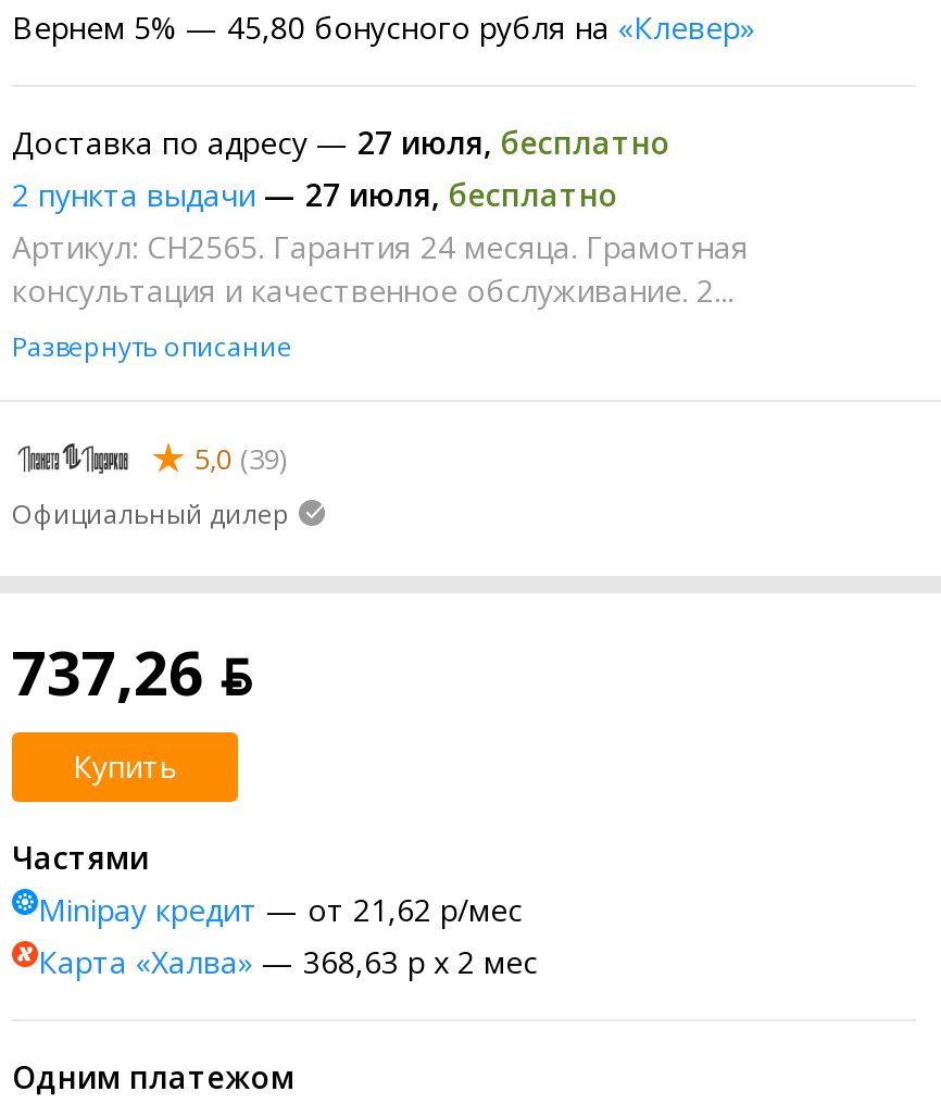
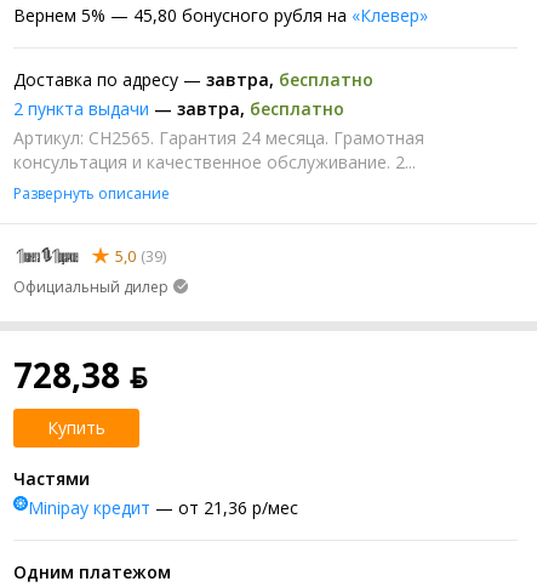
[12,122,670,216] Доставка по адресу — 27 июля, бесплатно | 2 пункта выдачи — 27 июля, бесплатно -> [13,68,373,120] Доставка по адресу — завтра, бесплатно | 2 пункта выдачи — завтра, бесплатно
[12,631,253,713] 737,26 ƃ -> [13,352,148,398] 728,38 ƃ
[38,890,538,983] Minipay кредит — от 21,62 р/мес | Карта «Халва» — 368,63 р х 2 мес -> [28,496,298,519] Minipay кредит — от 21,36 р/мес

